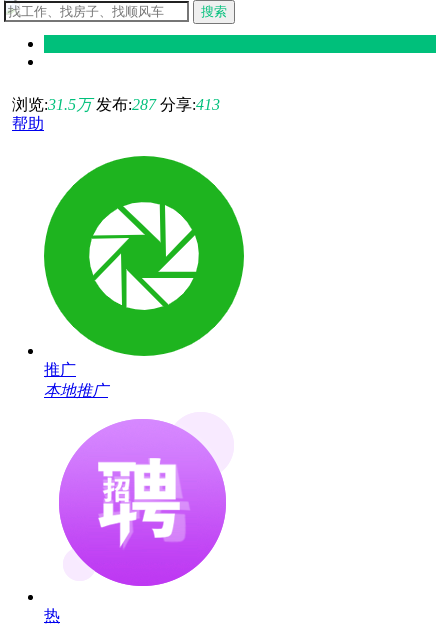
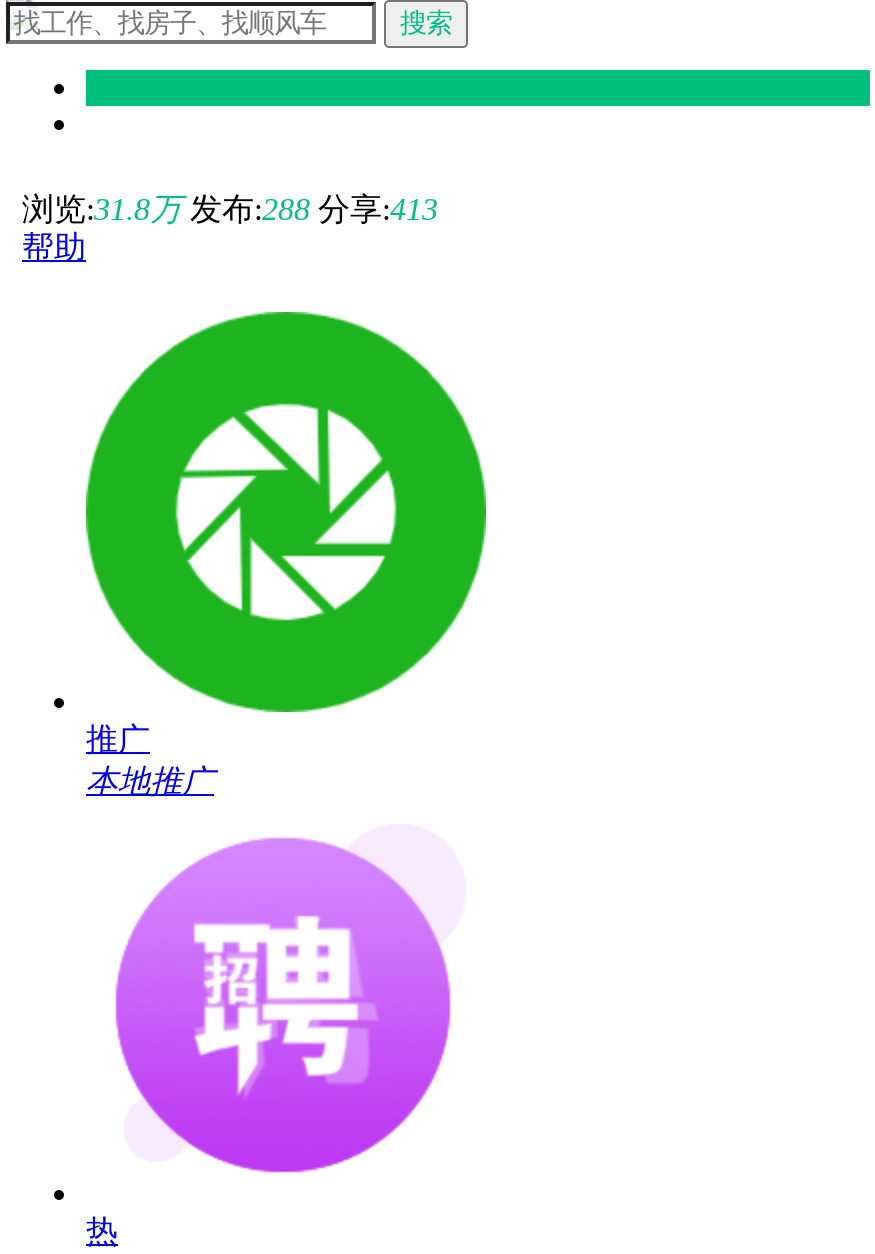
[12,96,220,113] 浏览:31.5万 发布:287 分享:413 -> [22,192,438,226] 浏览:31.8万 发布:288 分享:413

